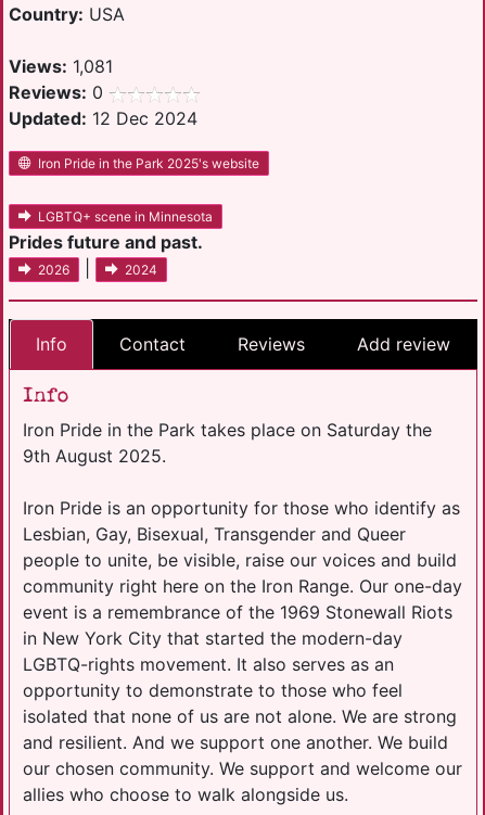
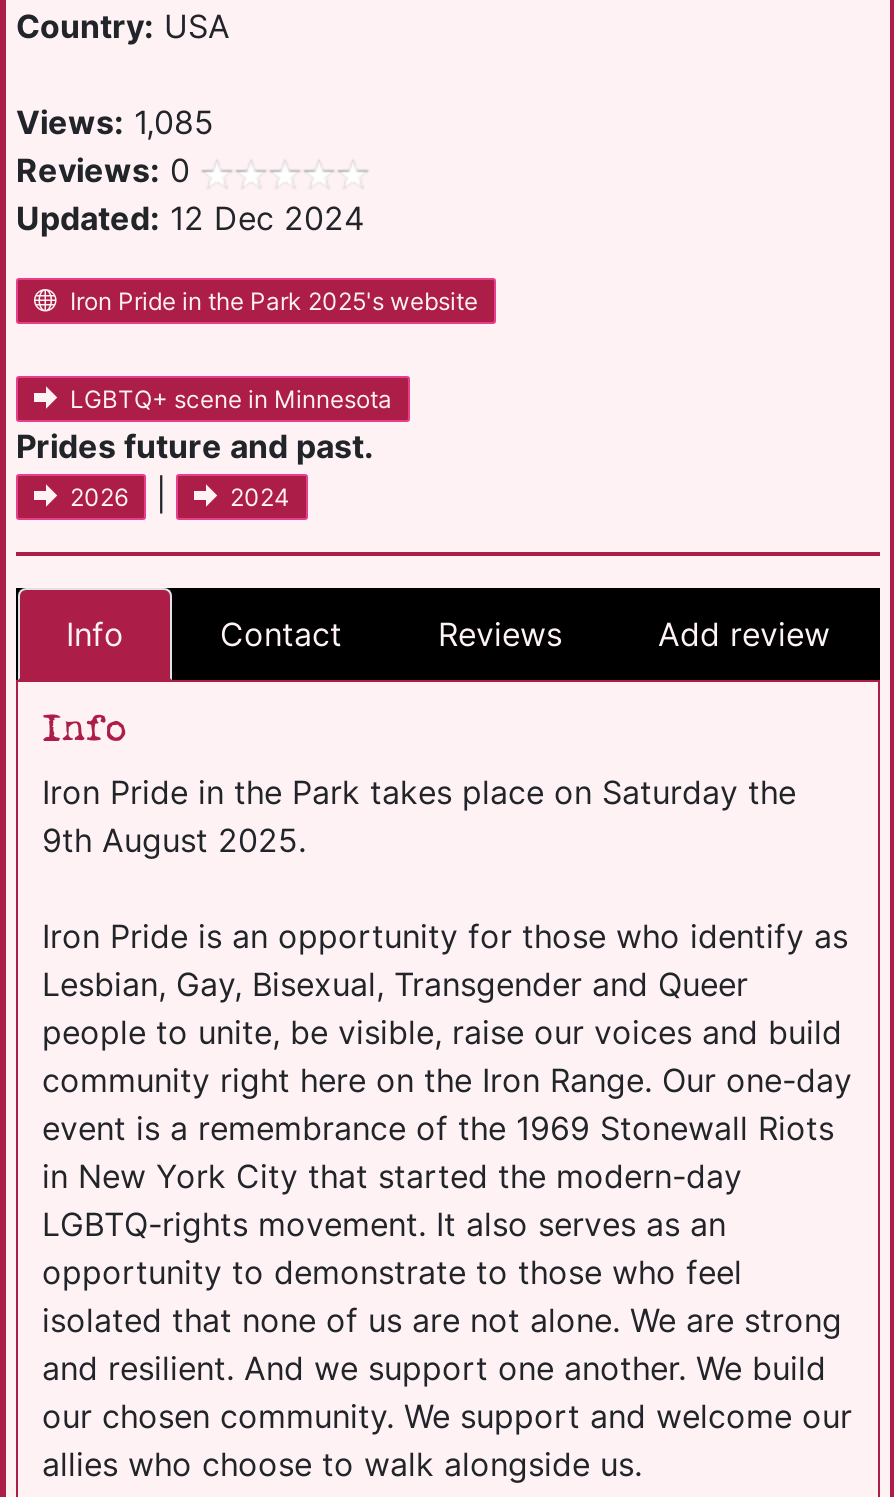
[9,55,113,77] Views: 1,081 -> [16,102,214,142] Views: 1,085

